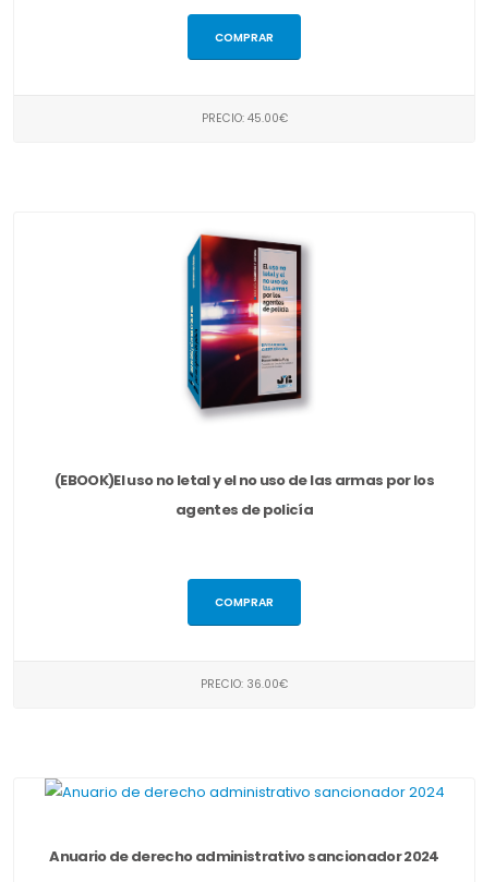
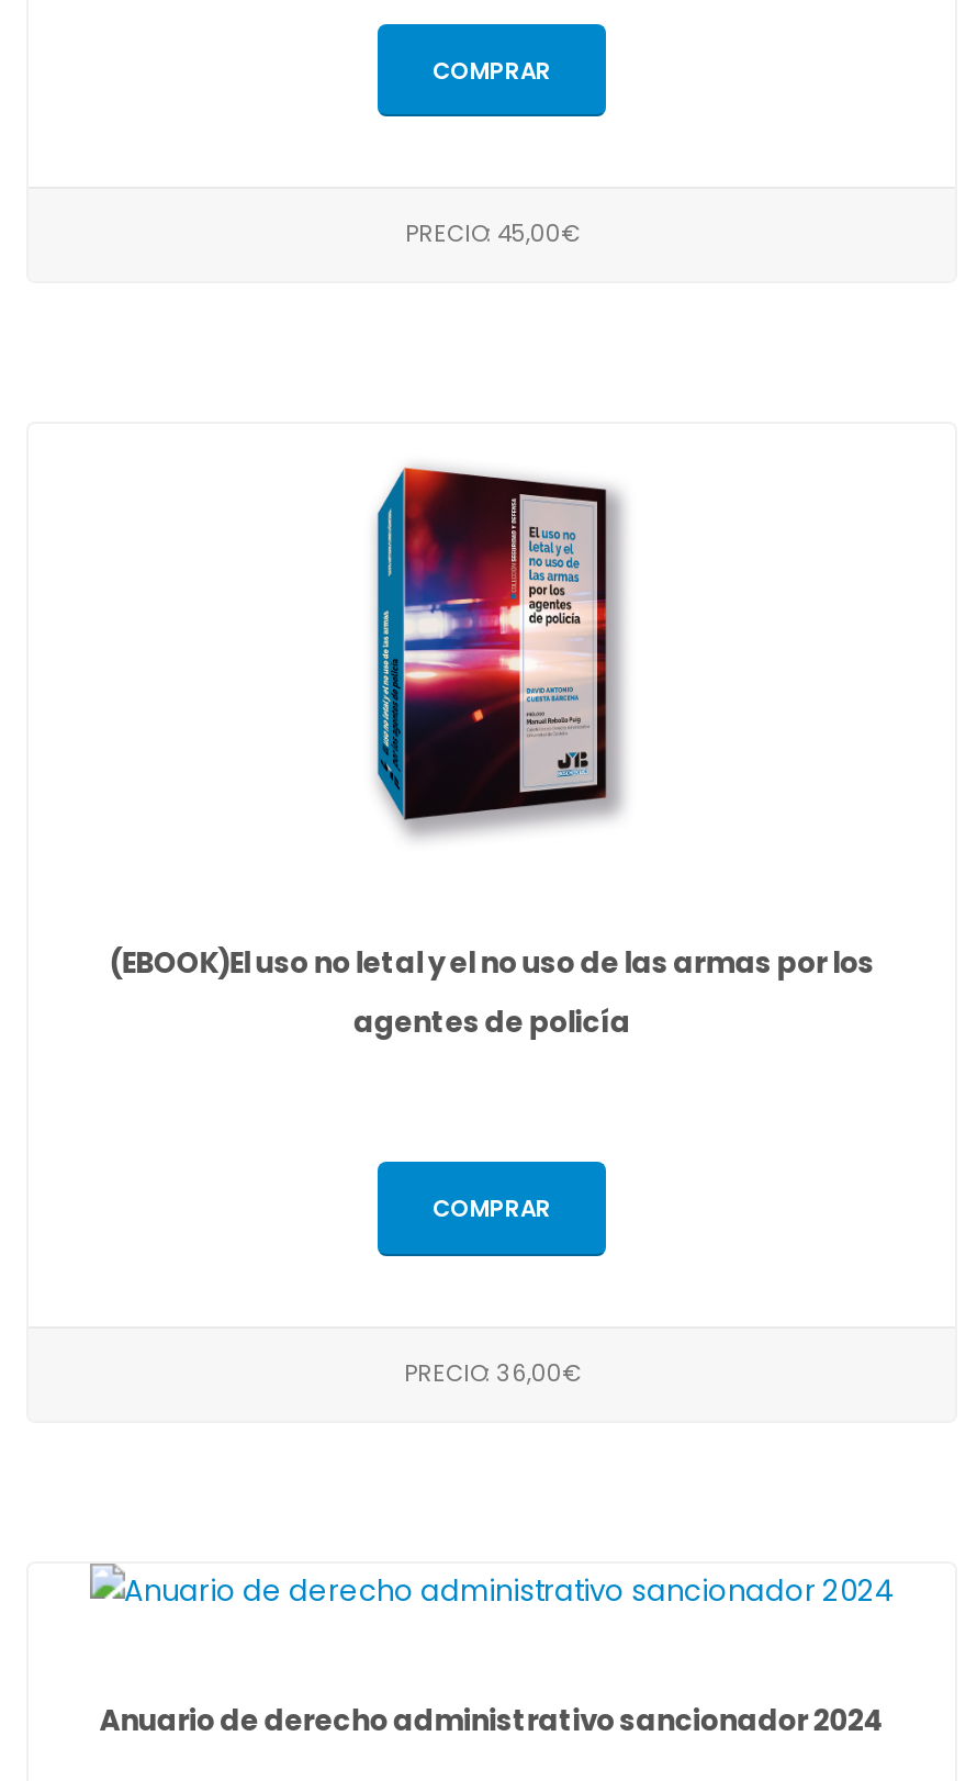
[201,111,287,127] PRECIO: 45.00€ -> [405,218,579,251] PRECIO: 45,00€
[201,676,288,692] PRECIO: 36.00€ -> [404,1357,580,1390] PRECIO: 36,00€

